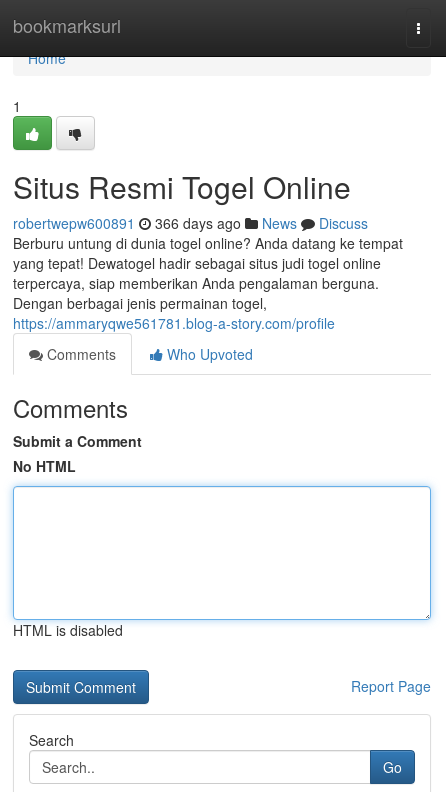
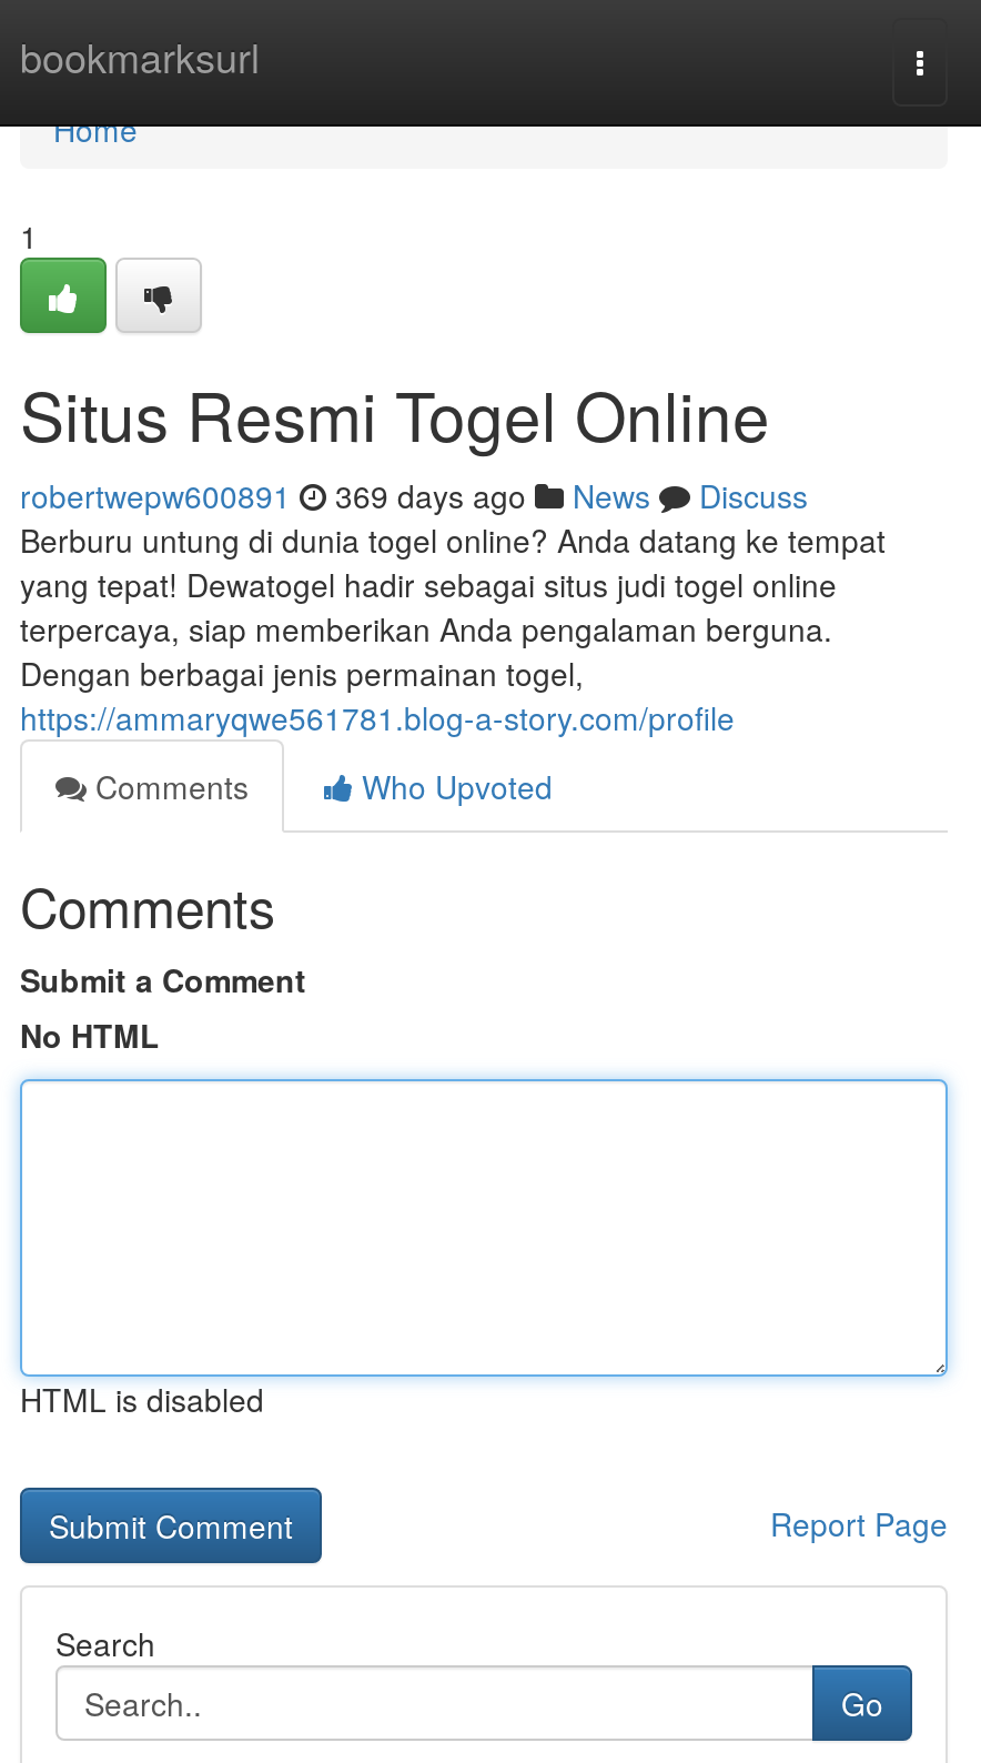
[13,213,368,233] robertwepw600891 366 days ago News Discuss -> [20,473,808,517] robertwepw600891 369 days ago News Discuss

